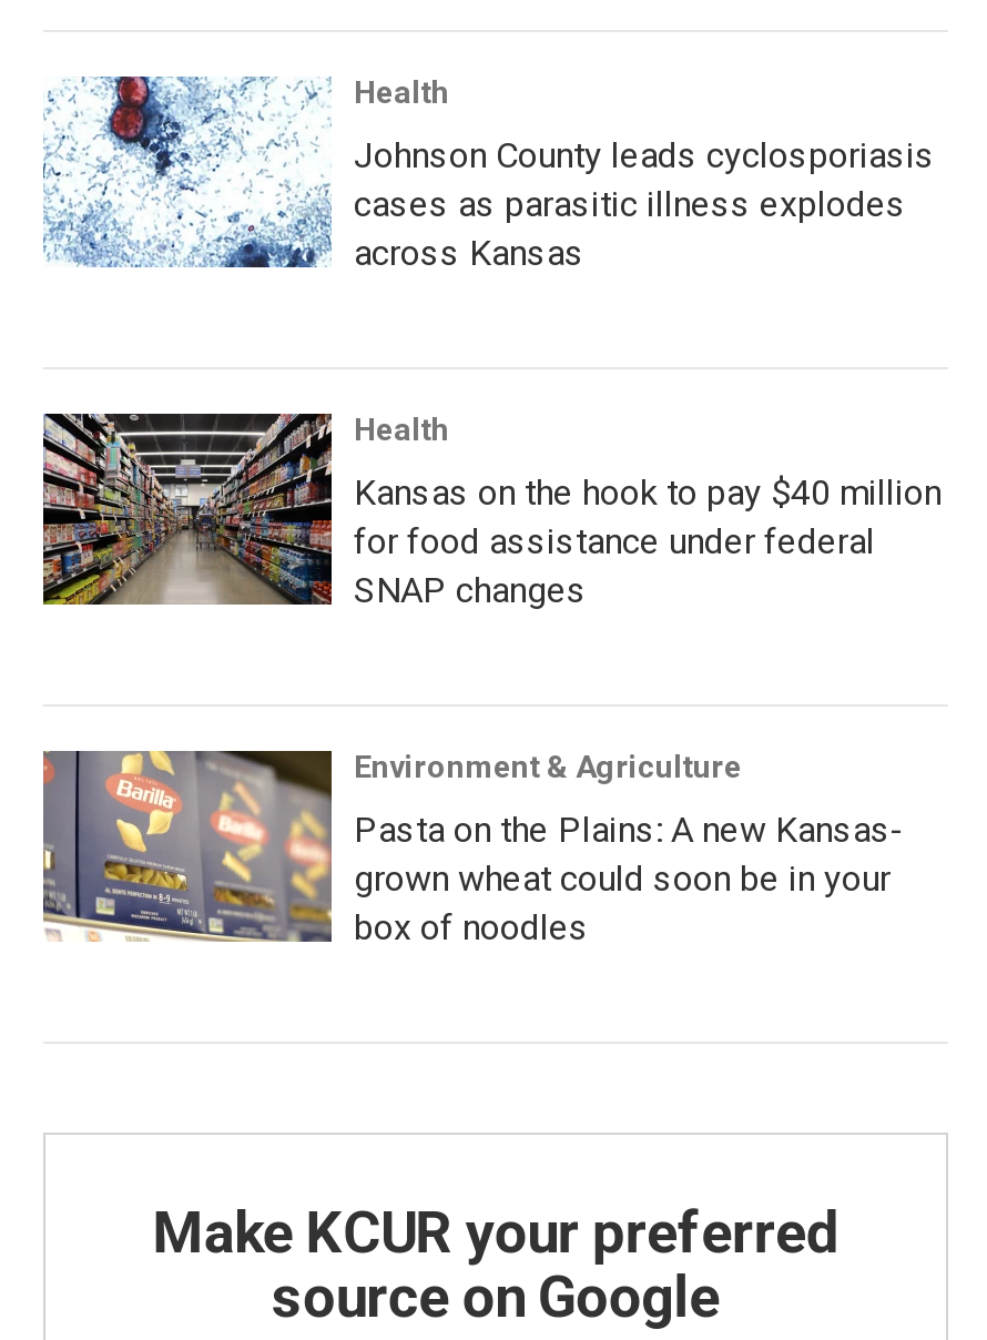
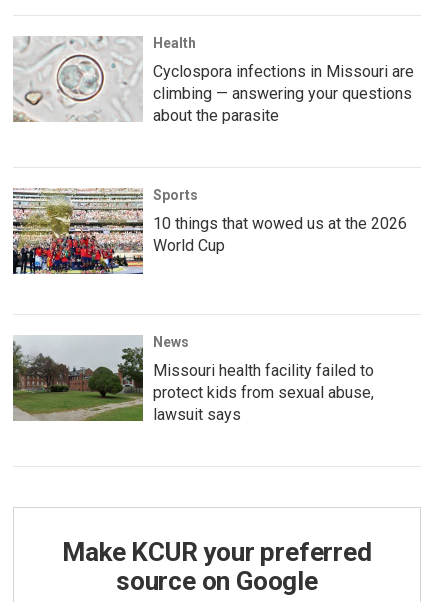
[43,74,935,274] [image] | Johnson County leads cyclosporiasis | cases as parasitic illness explodes | across Kansas -> [12,35,414,125] [image] | Cyclospora infections in Missouri are | climbing — answering your questions | about the parasite
[41,412,449,607] [image] | Health -> [12,187,198,275] [image] | Sports
[354,471,942,611] Kansas on the hook to pay $40 million | for food assistance under federal | SNAP changes -> [153,214,407,255] 10 things that wowed us at the 2026 | World Cup
[41,749,742,944] [image] | Environment & Agriculture -> [12,334,189,422] [image] | News
[354,809,904,948] Pasta on the Plains: A new Kansas- | grown wheat could soon be in your | box of noodles -> [153,361,374,424] Missouri health facility failed to | protect kids from sexual abuse, | lawsuit says

